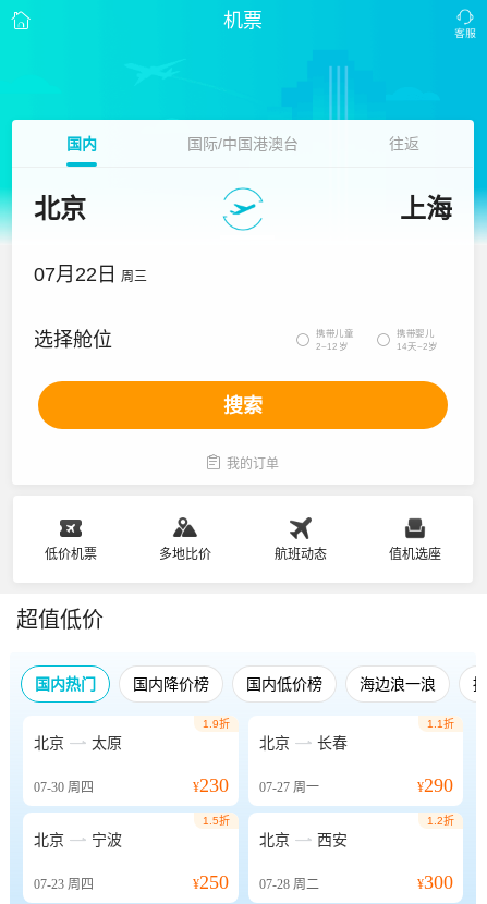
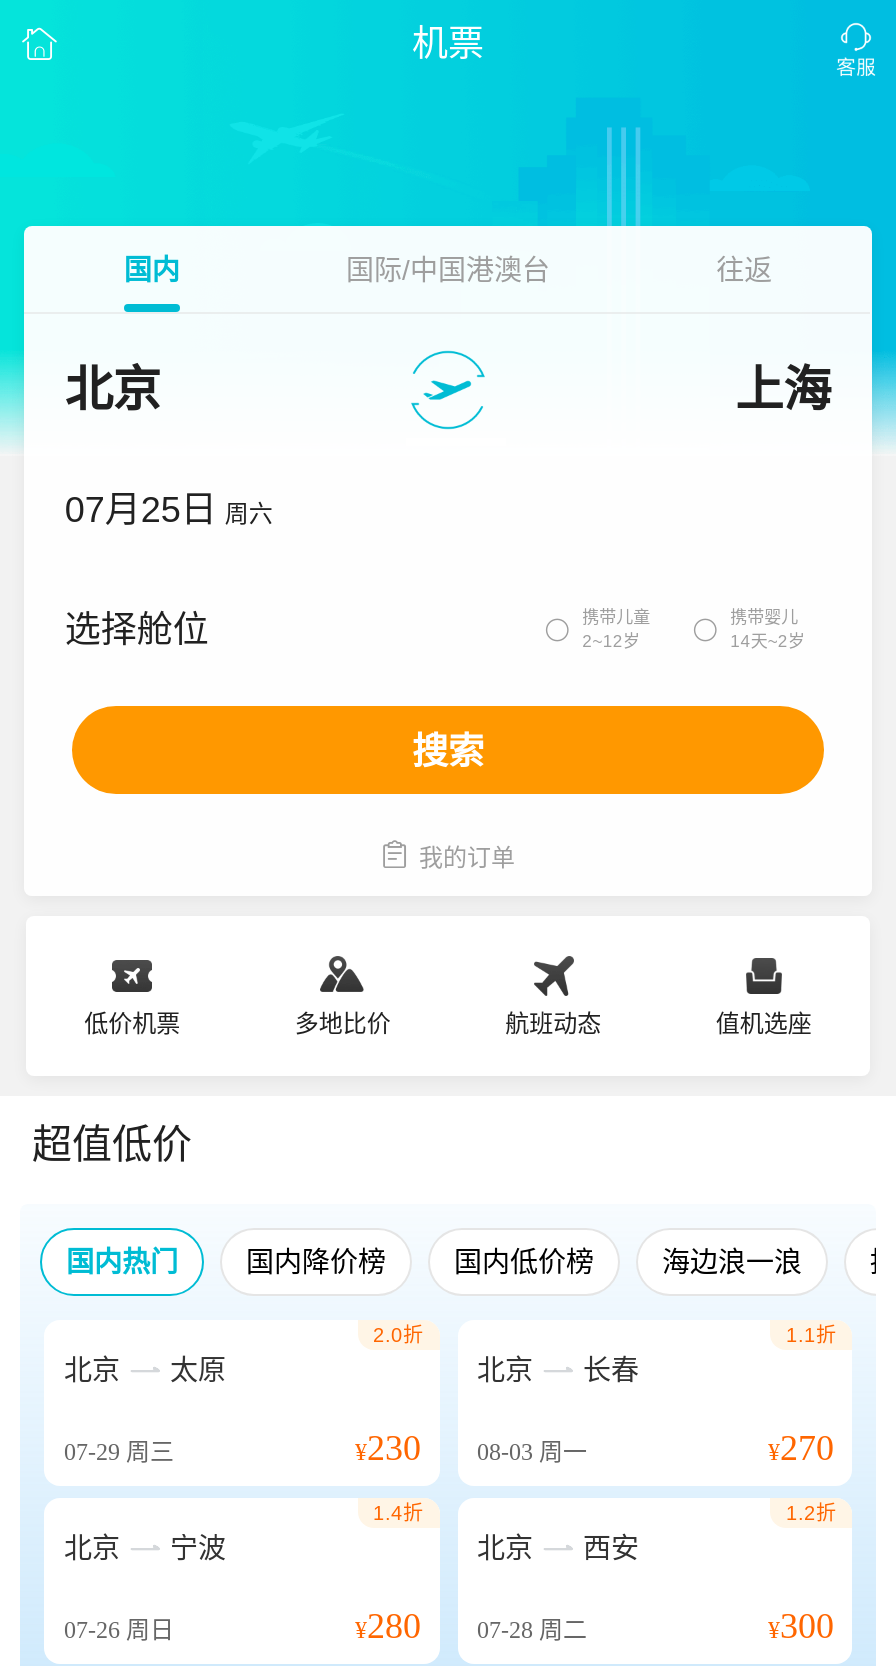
[34,264,147,285] 07月22日 周三 -> [65,490,273,530] 07月25日 周六
[202,718,229,730] 1.9折 -> [373,1324,423,1346] 2.0折
[34,780,94,795] 07-30周四 -> [64,1438,174,1466] 07-29周三
[192,774,319,796] ¥230 07-27周一 -> [355,1428,587,1468] ¥230 08-03周一
[417,774,453,796] ¥290 -> [768,1428,834,1468] ¥270
[202,815,229,827] 1.5折 -> [373,1502,423,1524] 1.4折
[34,877,94,892] 07-23周四 -> [64,1616,174,1644] 07-26周日
[192,871,319,893] ¥250 07-28周二 -> [355,1606,587,1646] ¥280 07-28周二

